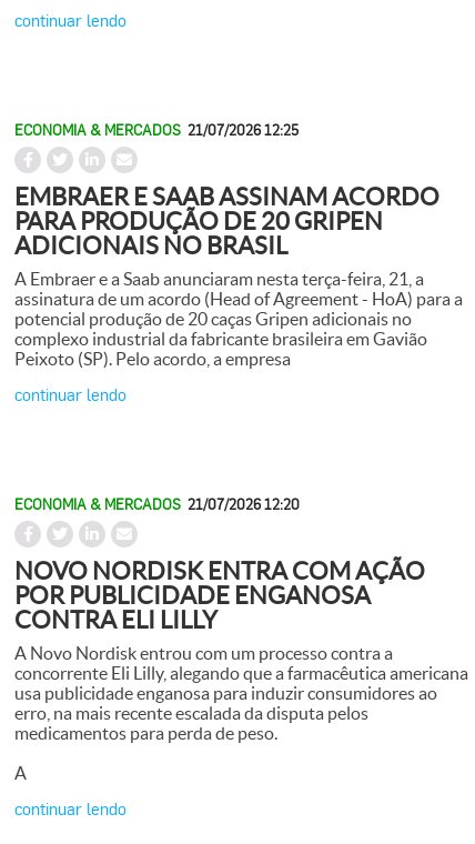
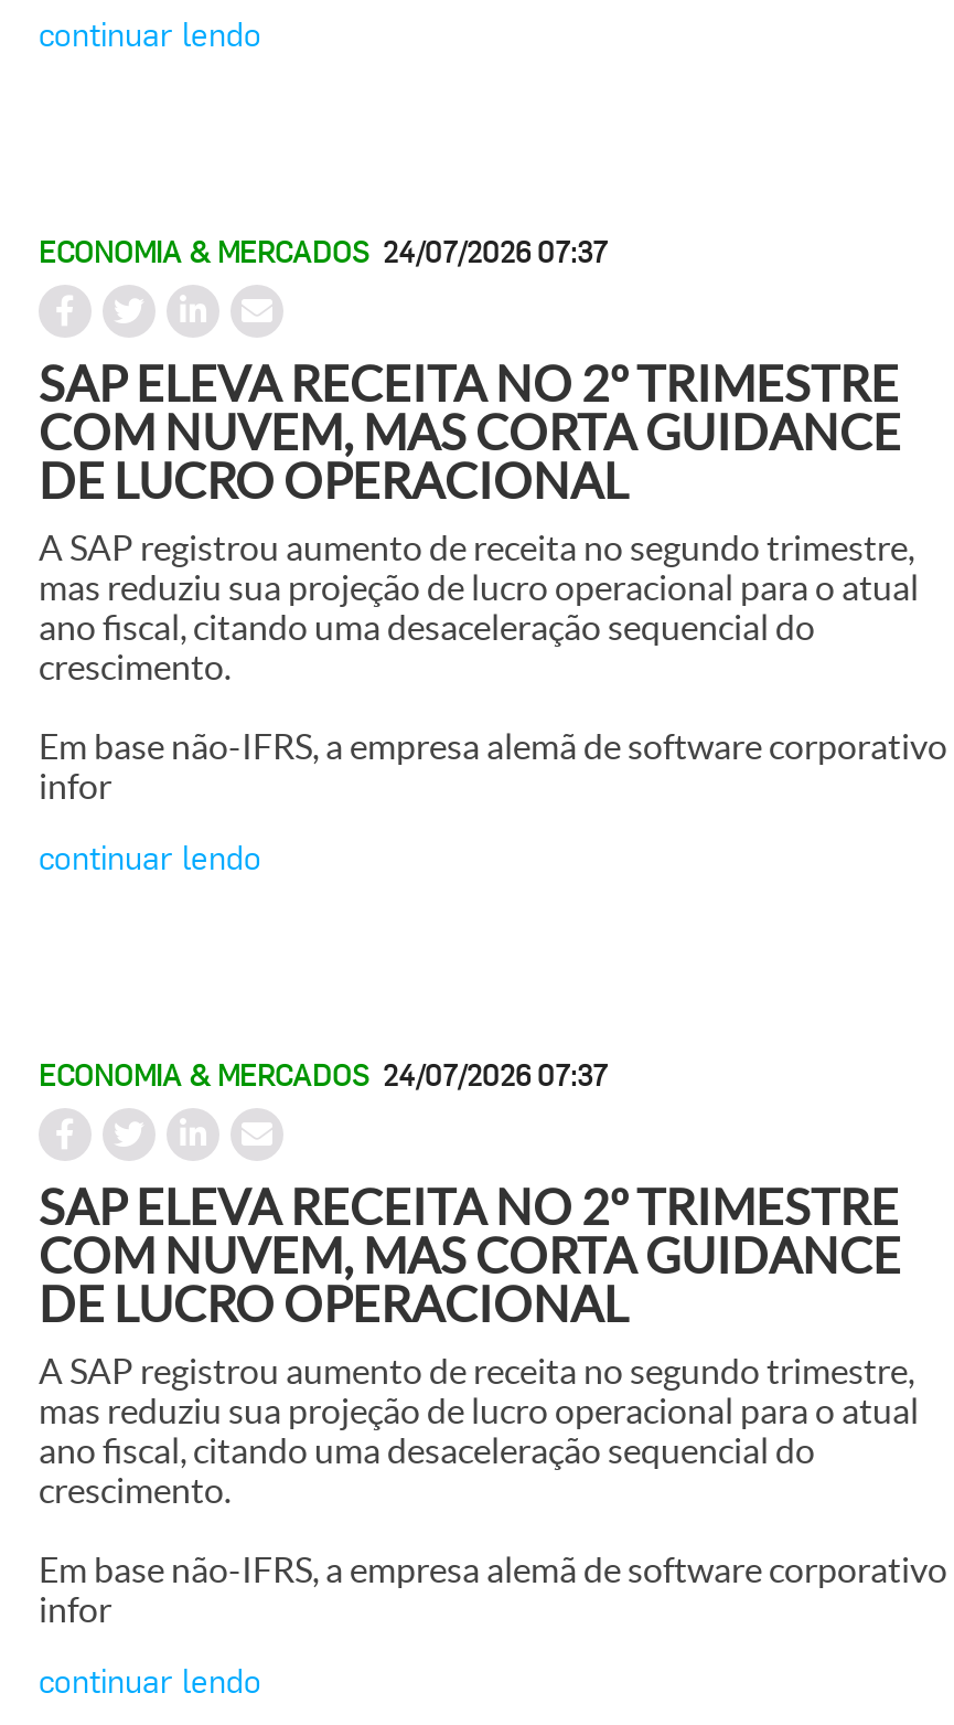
[14,121,463,368] ECONOMIA & MERCADOS 21/07/2026 12:25 | EMBRAER E SAAB ASSINAM ACORDO | PARA PRODUÇÃO DE 20 GRIPEN | ADICIONAIS NO BRASIL | A Embraer e a Saab anunciaram nesta terça-feira, 21, a | assinatura de um acordo (Head of Agreement - HoA) para a | potencial produção de 20 caças Gripen adicionais no | complexo industrial da fabricante brasileira em Gavião | Peixoto (SP). Pelo acordo, a empresa -> [39,233,947,805] ECONOMIA & MERCADOS 24/07/2026 07:37 | SAP ELEVA RECEITA NO 2º TRIMESTRE | COM NUVEM, MAS CORTA GUIDANCE | DE LUCRO OPERACIONAL | A SAP registrou aumento de receita no segundo trimestre, | mas reduziu sua projeção de lucro operacional para o atual | ano fiscal, citando uma desaceleração sequencial do | crescimento. | Em base não-IFRS, a empresa alemã de software corporativo | infor
[14,495,300,513] ECONOMIA & MERCADOS 21/07/2026 12:20 -> [39,1056,608,1092] ECONOMIA & MERCADOS 24/07/2026 07:37
[14,557,468,742] NOVO NORDISK ENTRA COM AÇÃO | POR PUBLICIDADE ENGANOSA | CONTRA ELI LILLY | A Novo Nordisk entrou com um processo contra a | concorrente Eli Lilly, alegando que a farmacêutica americana | usa publicidade enganosa para induzir consumidores ao | erro, na mais recente escalada da disputa pelos | medicamentos para perda de peso. -> [39,1180,919,1509] SAP ELEVA RECEITA NO 2º TRIMESTRE | COM NUVEM, MAS CORTA GUIDANCE | DE LUCRO OPERACIONAL | A SAP registrou aumento de receita no segundo trimestre, | mas reduziu sua projeção de lucro operacional para o atual | ano fiscal, citando uma desaceleração sequencial do | crescimento.
[14,762,27,782] A -> [39,1549,947,1628] Em base não-IFRS, a empresa alemã de software corporativo | infor

